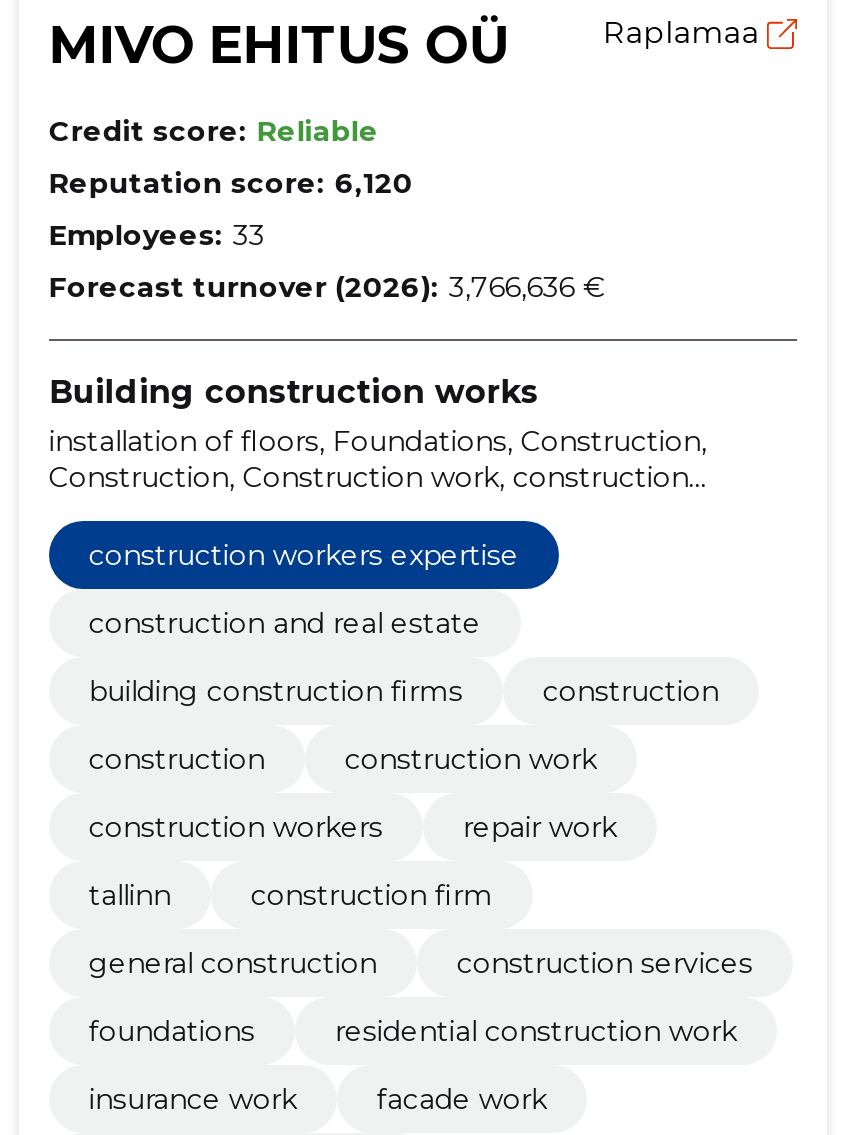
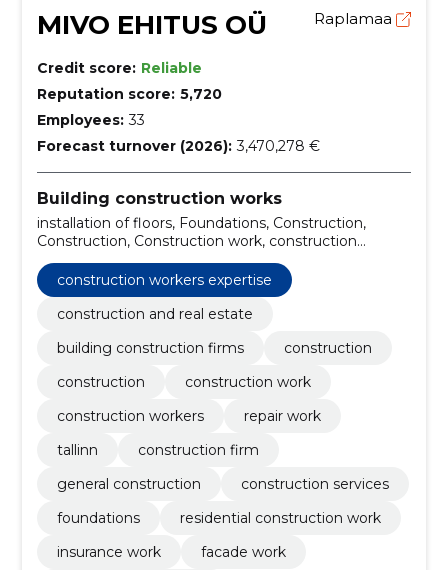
[49,165,413,201] Reputation score: 6,120 -> [37,85,222,103] Reputation score: 5,720
[49,269,605,305] Forecast turnover (2026): 3,766,636 € -> [37,137,320,155] Forecast turnover (2026): 3,470,278 €

